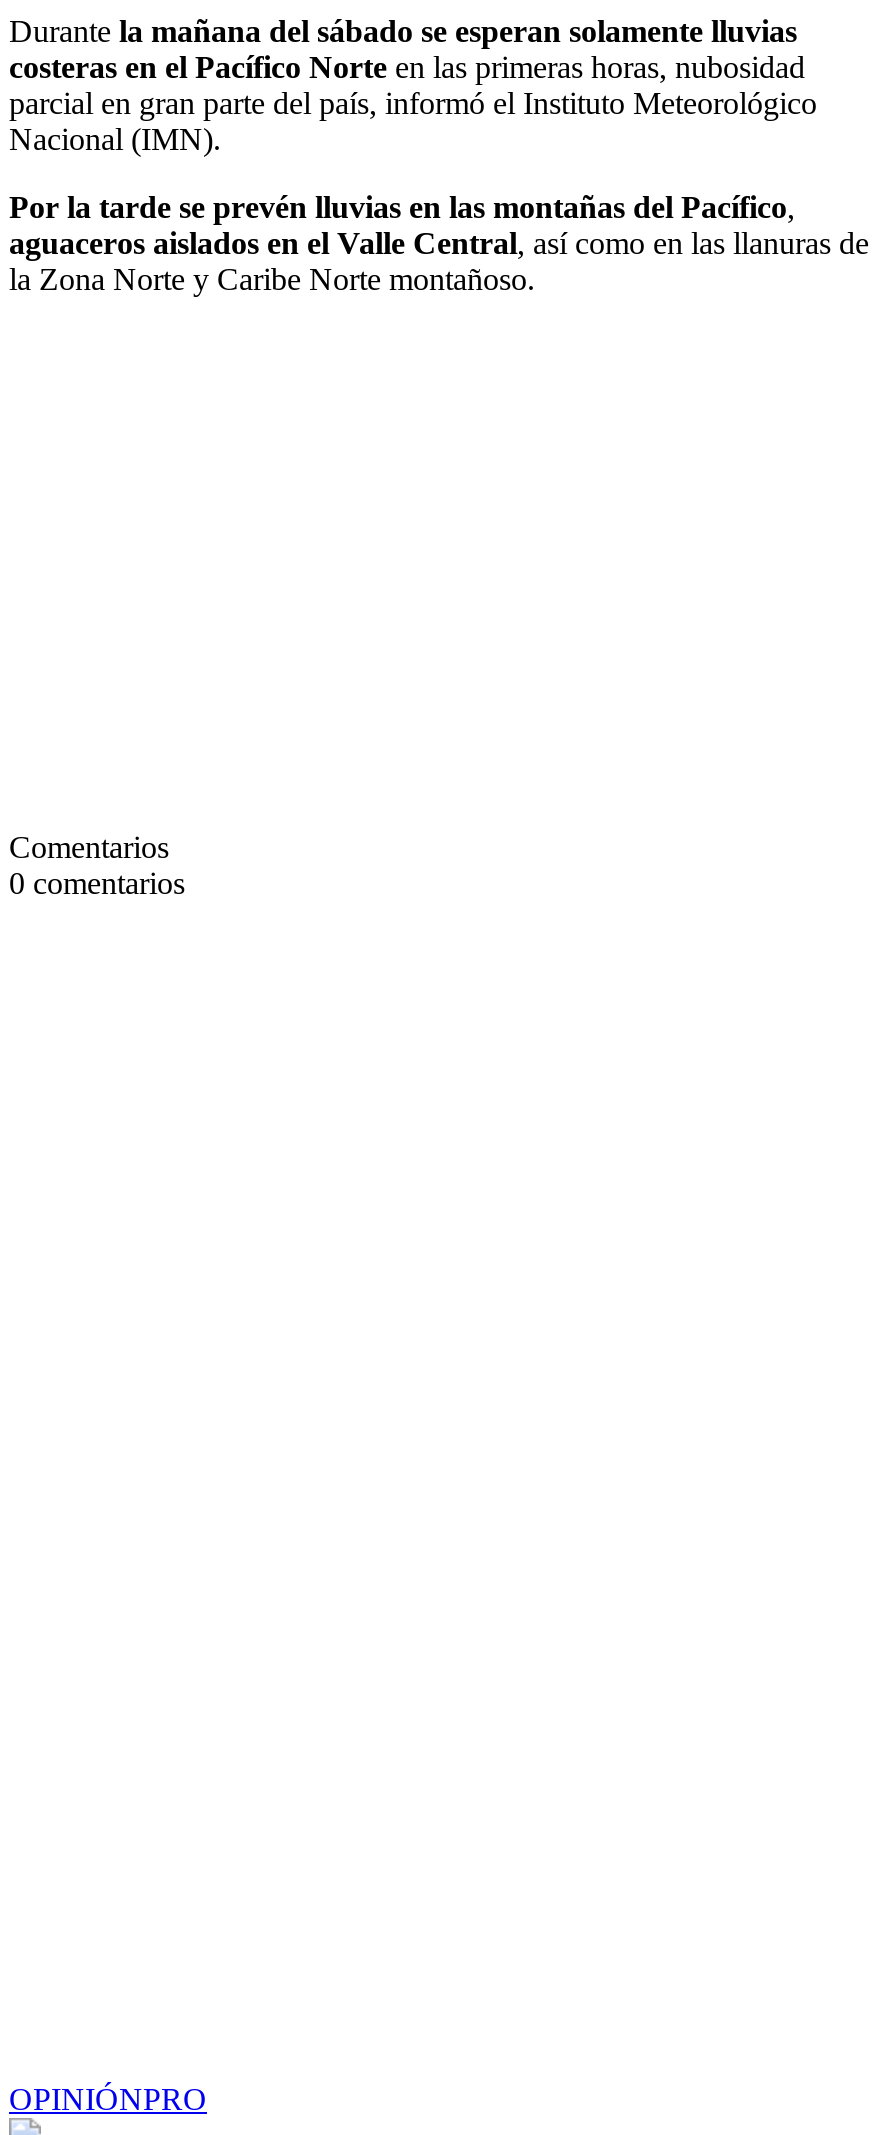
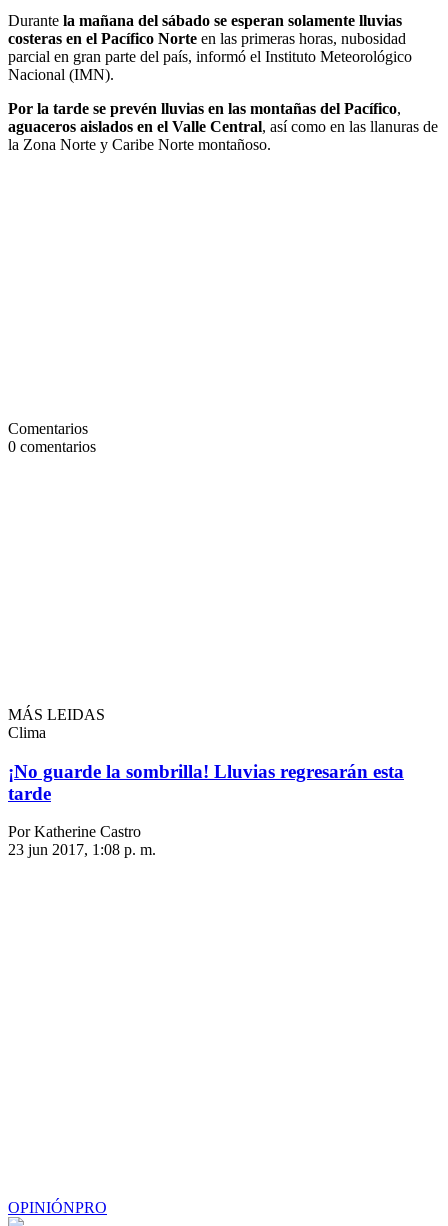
none -> [8,706,404,858] MÁS LEIDAS | Clima | ¡No guarde la sombrilla! Lluvias regresarán esta | tarde | Por Katherine Castro | 23 jun 2017, 1:08 p. m.

